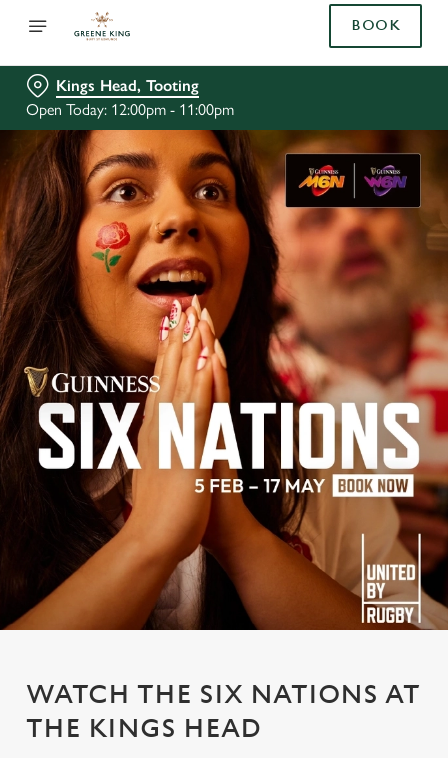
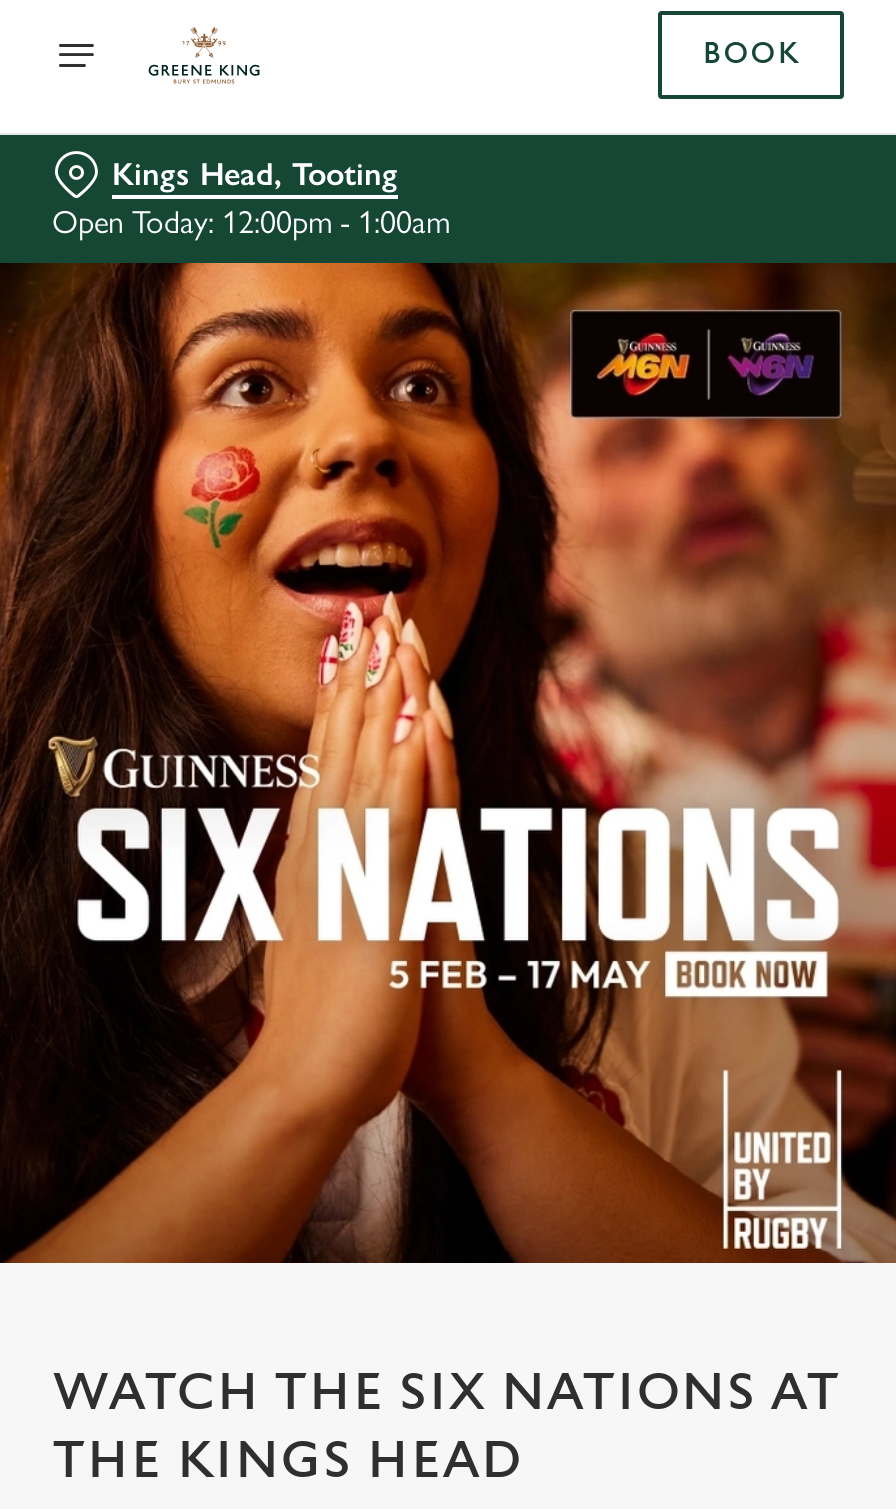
[26,100,234,119] Open Today: 12:00pm - 11:00pm -> [52,203,450,241] Open Today: 12:00pm - 1:00am

